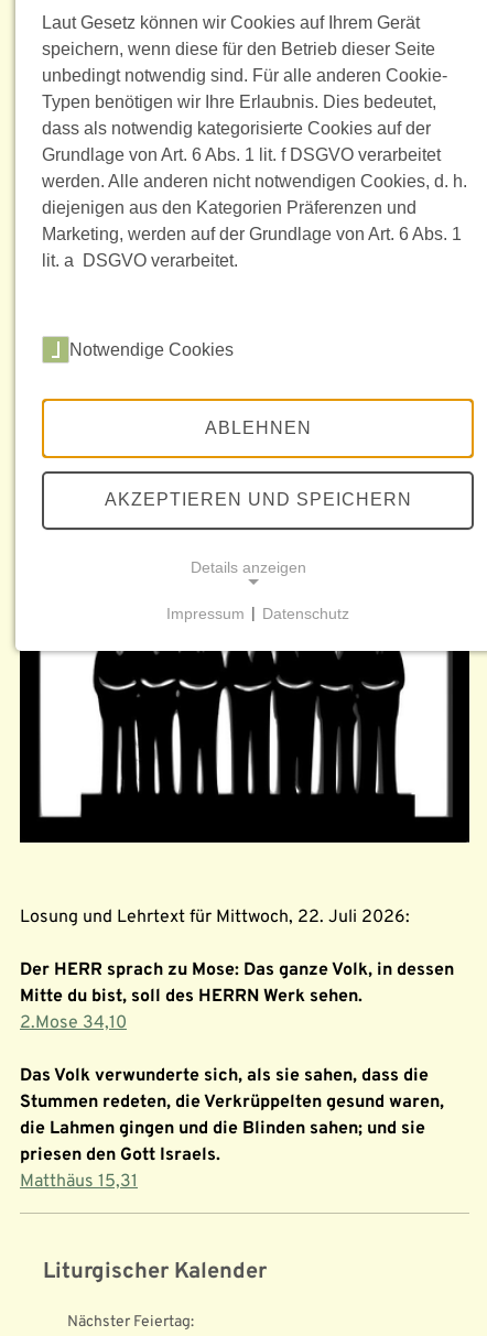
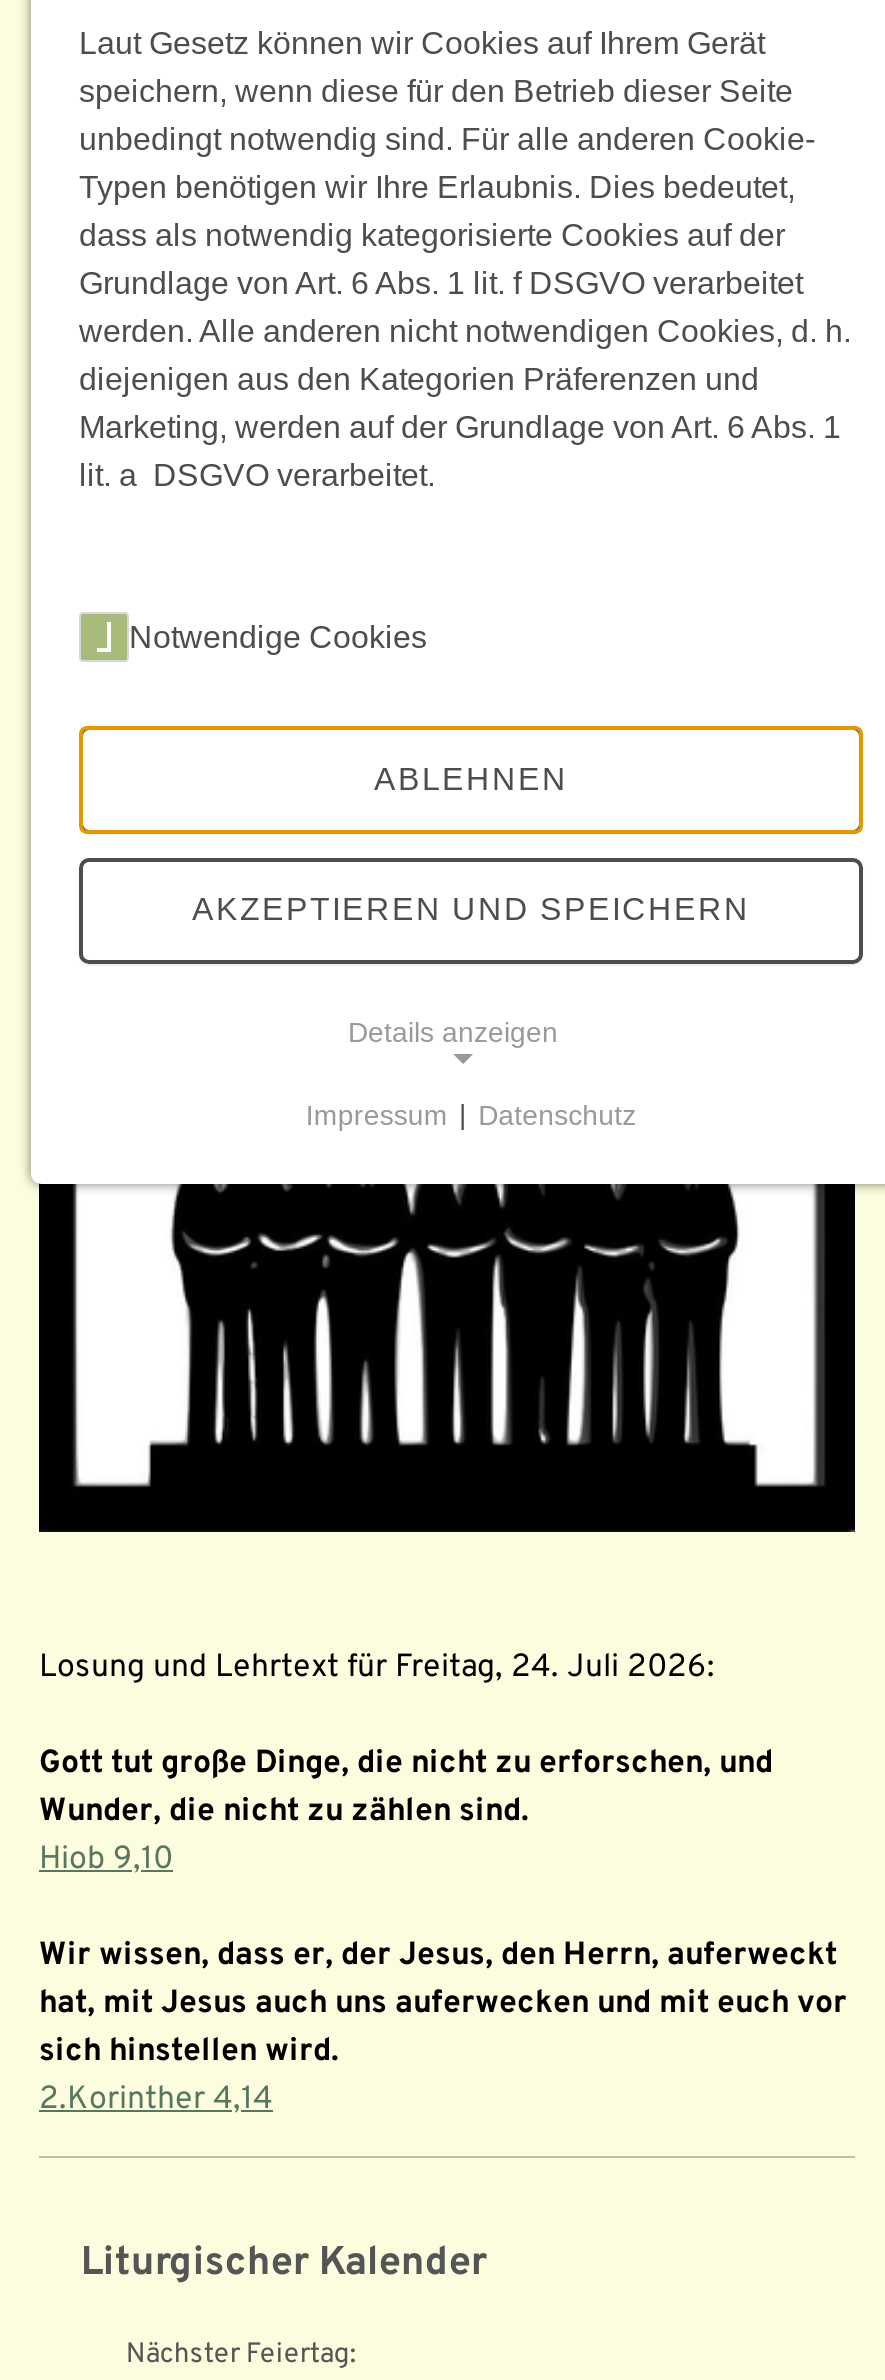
[20,906,410,928] Losung und Lehrtext für Mittwoch, 22. Juli 2026: -> [39,1648,715,1688] Losung und Lehrtext für Freitag, 24. Juli 2026:
[20,959,454,1034] Der HERR sprach zu Mose: Das ganze Volk, in dessen | Mitte du bist, soll des HERRN Werk sehen. | 2.Mose 34,10 -> [39,1744,773,1880] Gott tut große Dinge, die nicht zu erforschen, und | Wunder, die nicht zu zählen sind. | Hiob 9,10
[20,1065,444,1193] Das Volk verwunderte sich, als sie sahen, dass die | Stummen redeten, die Verkrüppelten gesund waren, | die Lahmen gingen und die Blinden sahen; und sie | priesen den Gott Israels. | Matthäus 15,31 -> [39,1936,847,2120] Wir wissen, dass er, der Jesus, den Herrn, auferweckt | hat, mit Jesus auch uns auferwecken und mit euch vor | sich hinstellen wird. | 2.Korinther 4,14

